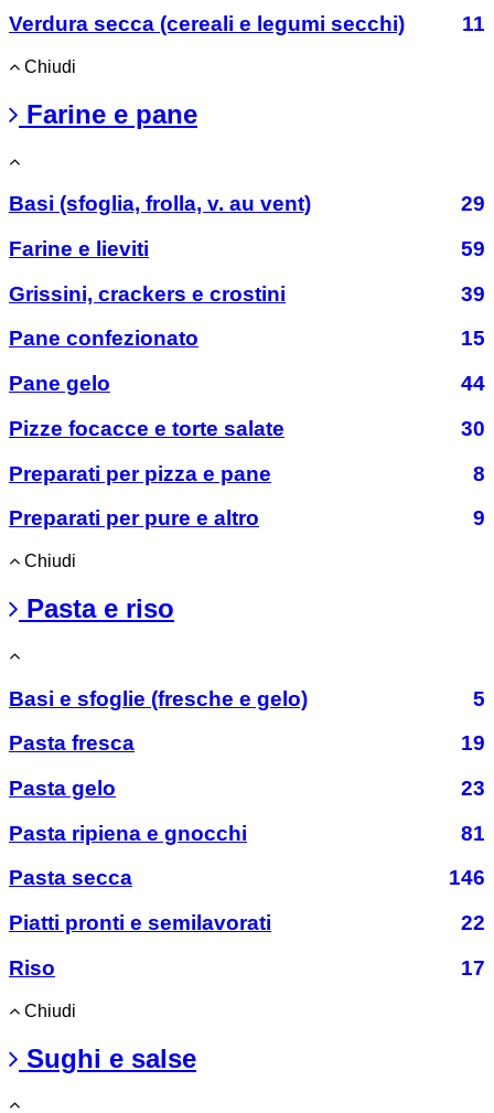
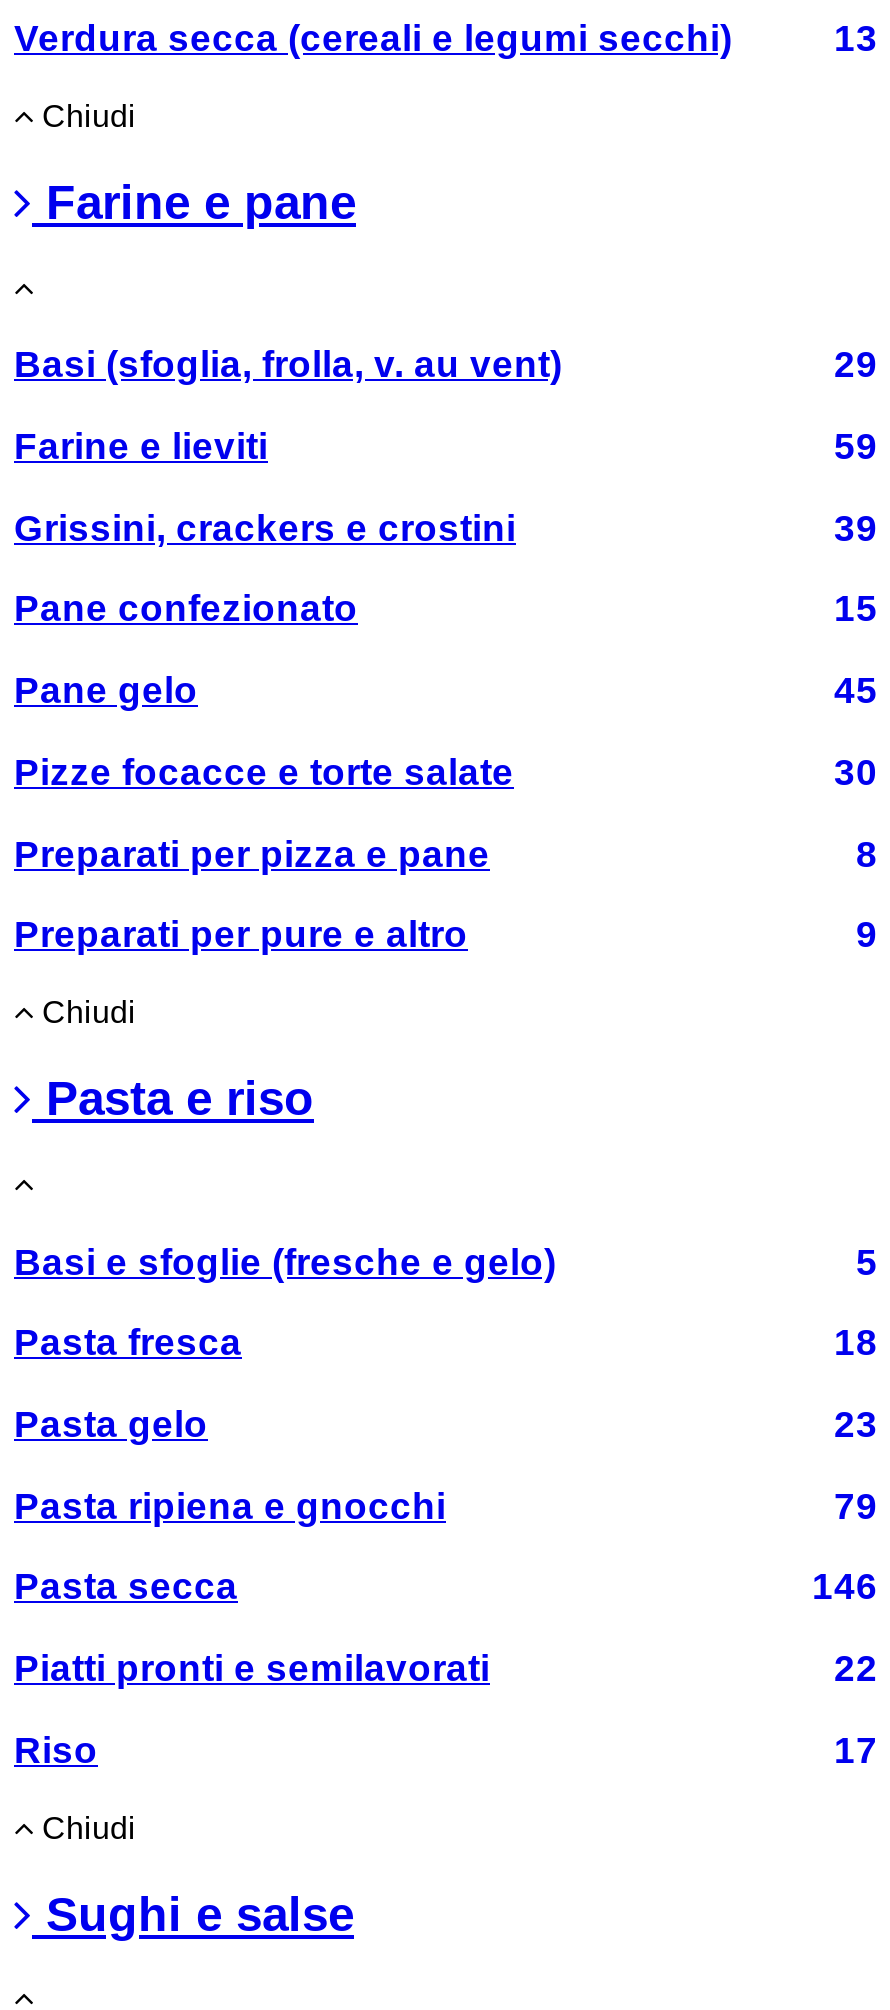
[462,12,485,35] 11 -> [834,17,878,59] 13
[461,372,485,395] 44 -> [834,669,878,711] 45
[461,732,485,755] 19 -> [834,1322,878,1364] 18
[461,822,485,845] 81 -> [834,1485,878,1527] 79

